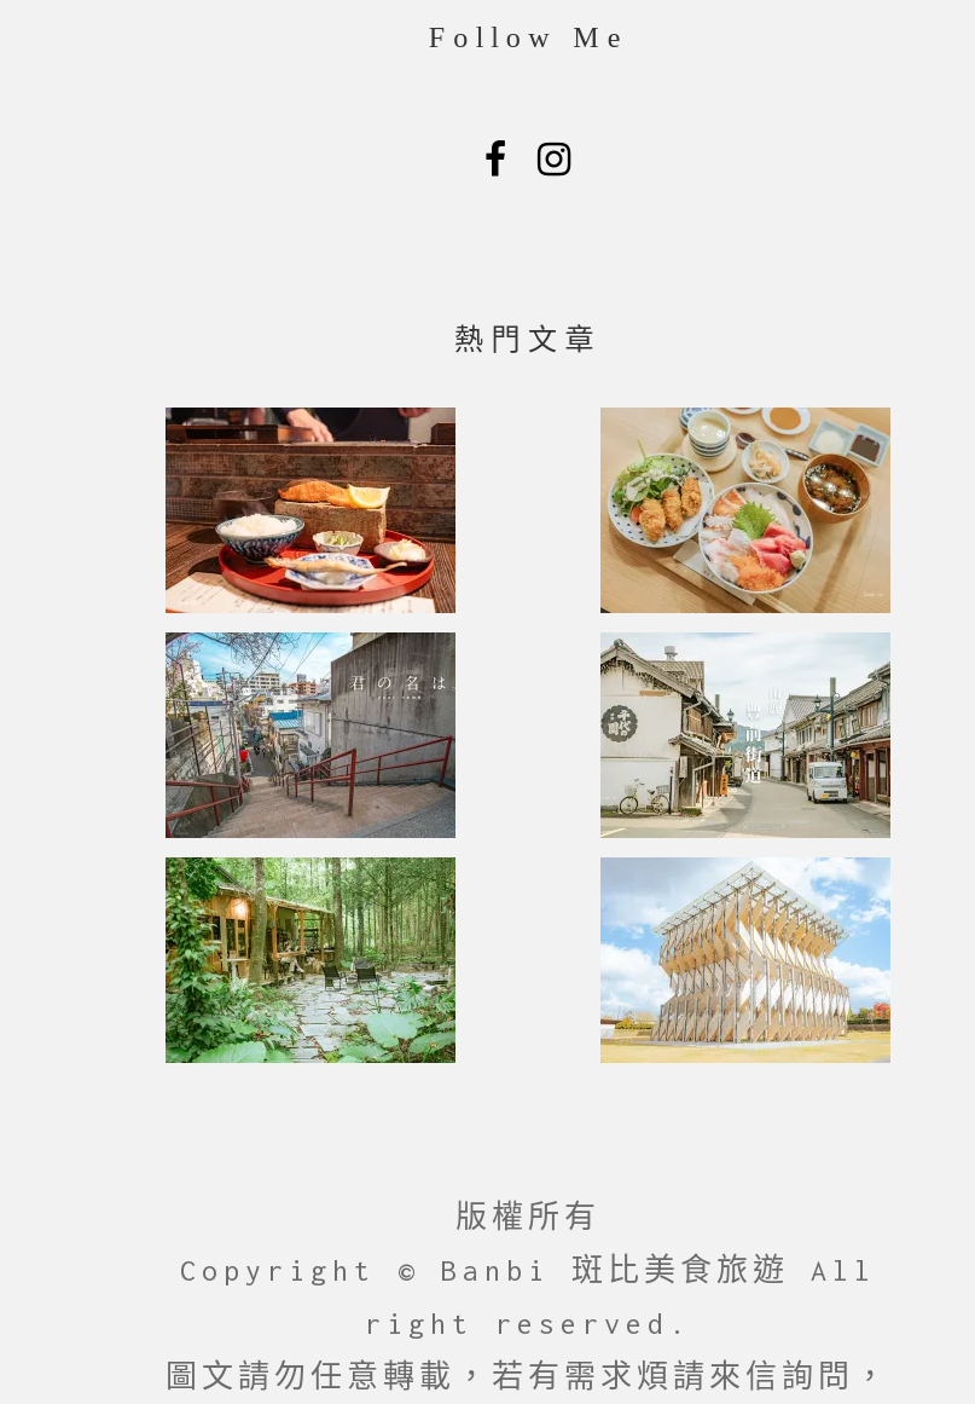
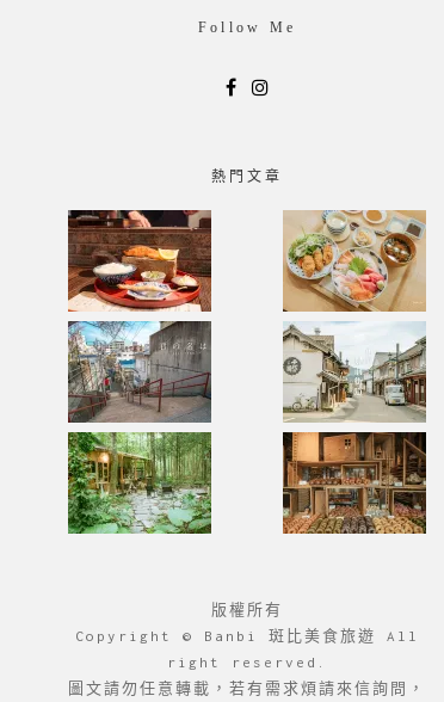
[600,857,893,1063] [image] -> [282,431,427,535] [image]

